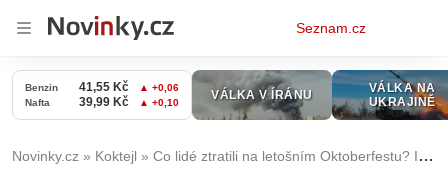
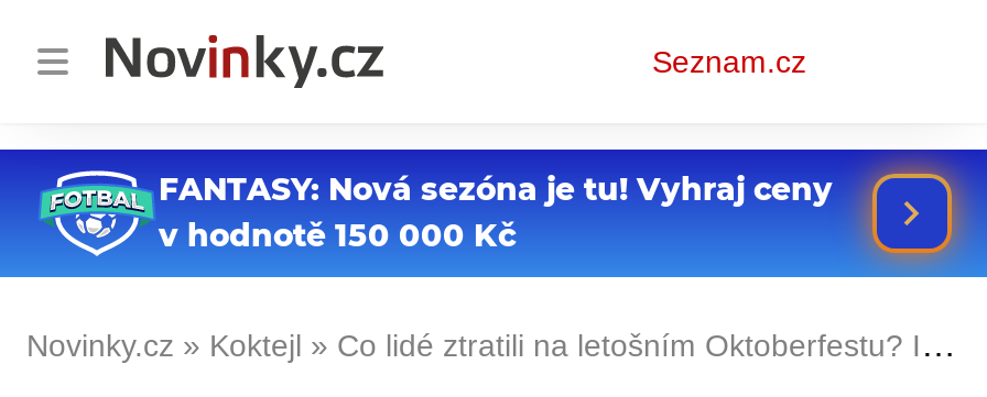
[3,68,445,125] [image] -> [7,147,980,279] [image]

